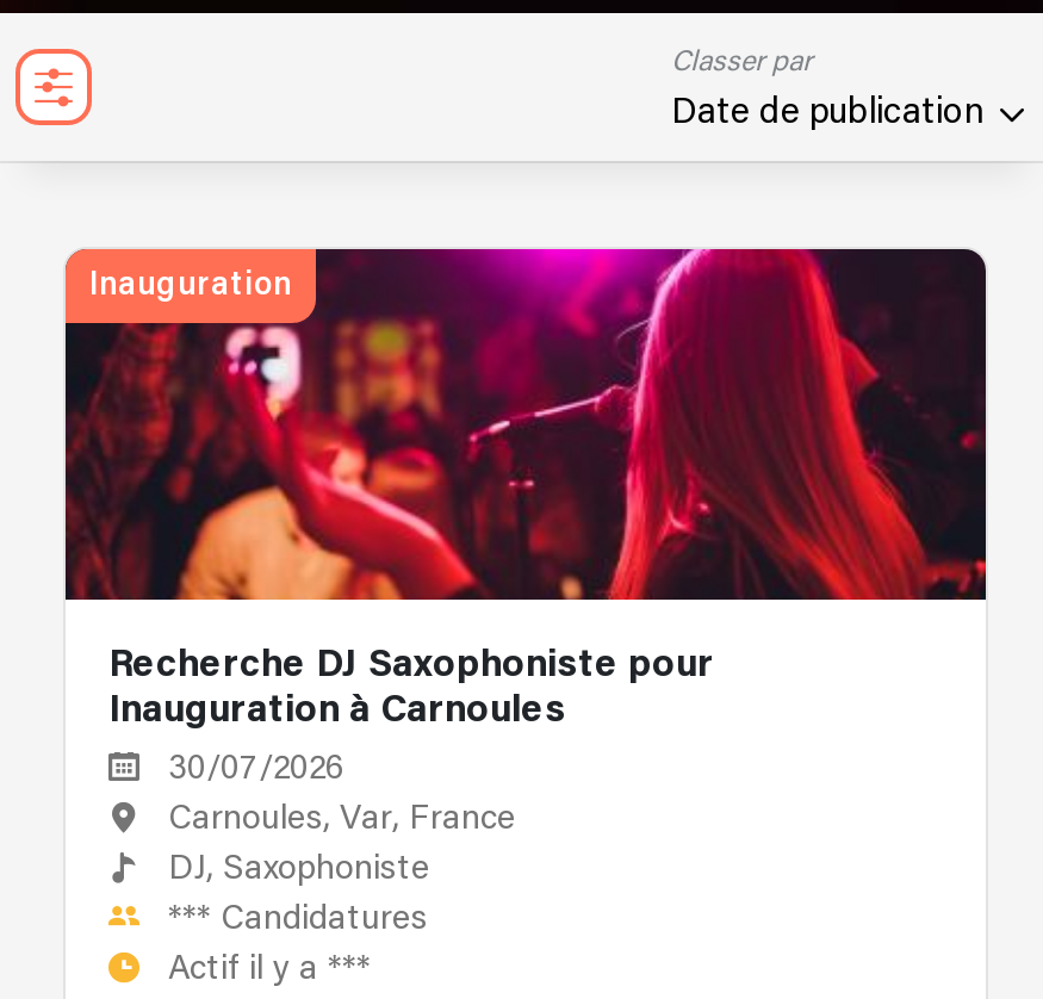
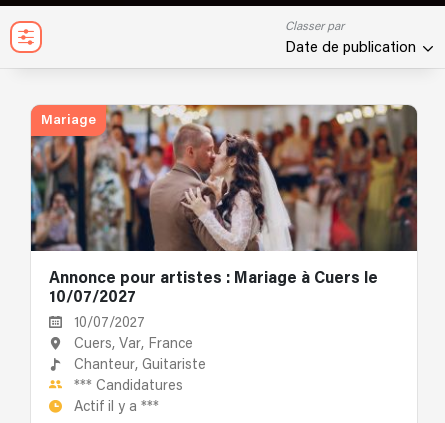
[63,246,988,603] [image] | Inauguration -> [30,104,417,252] [image] | Mariage
[108,645,714,731] Recherche DJ Saxophoniste pour | Inauguration à Carnoules -> [49,270,378,306] Annonce pour artistes : Mariage à Cuers le | 10/07/2027
[168,753,344,786] 30/07/2026 -> [74,316,145,330] 10/07/2027
[159,803,516,836] Carnoules, Var, France -> [70,337,193,351] Cuers, Var, France
[168,853,430,886] DJ, Saxophoniste -> [74,358,206,372] Chanteur, Guitariste

